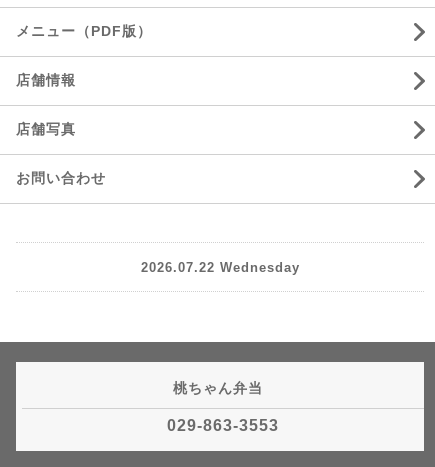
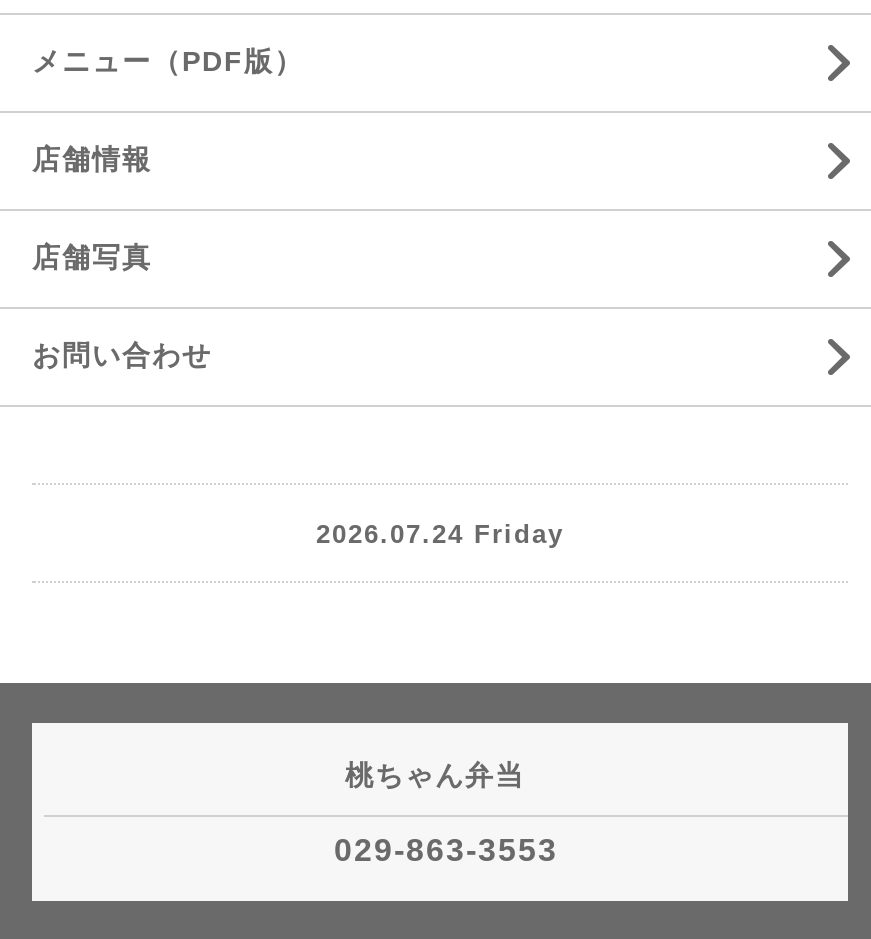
[140,260,299,275] 2026.07.22 Wednesday -> [316,518,564,548] 2026.07.24 Friday

